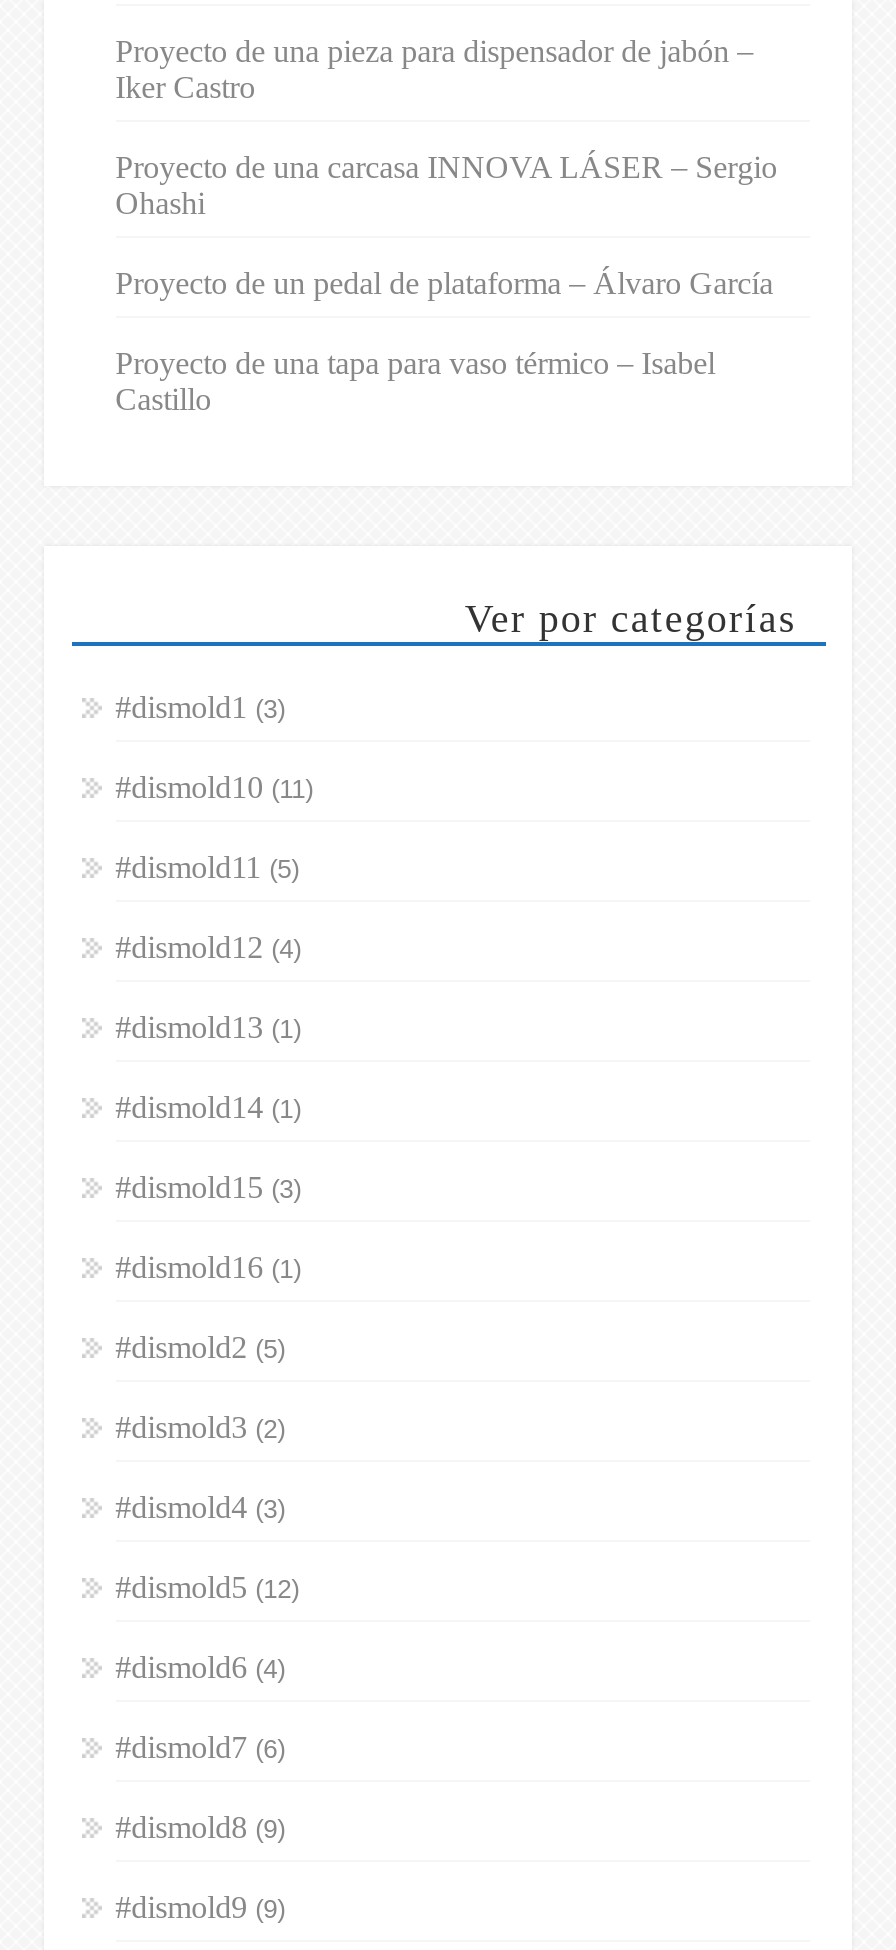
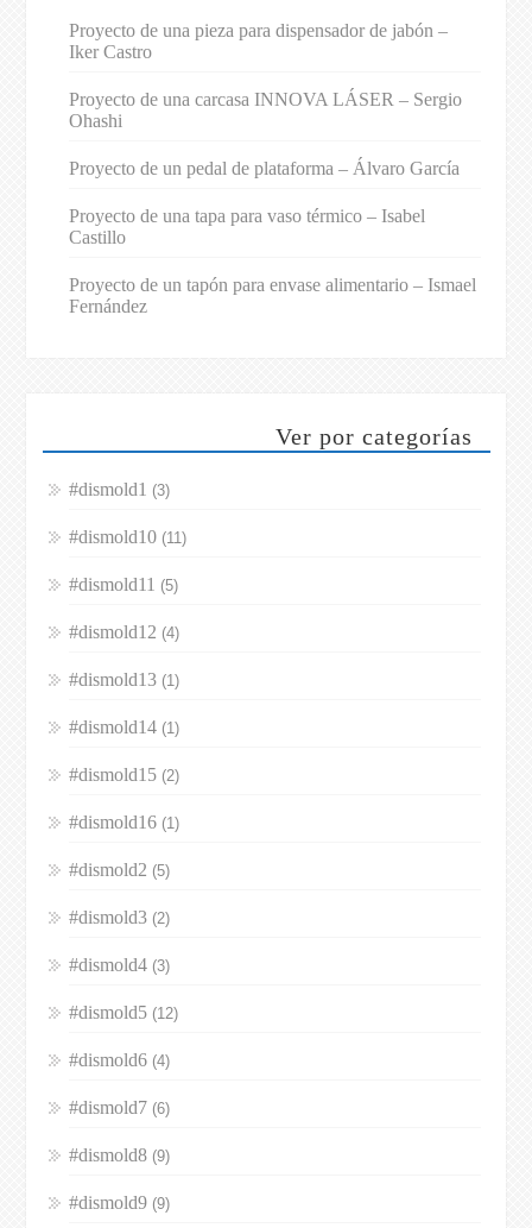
none -> [68,274,476,316] Proyecto de un tapón para envase alimentario – Ismael | Fernández
[115,1170,301,1204] #dismold15 (3) -> [68,764,179,785] #dismold15 (2)

